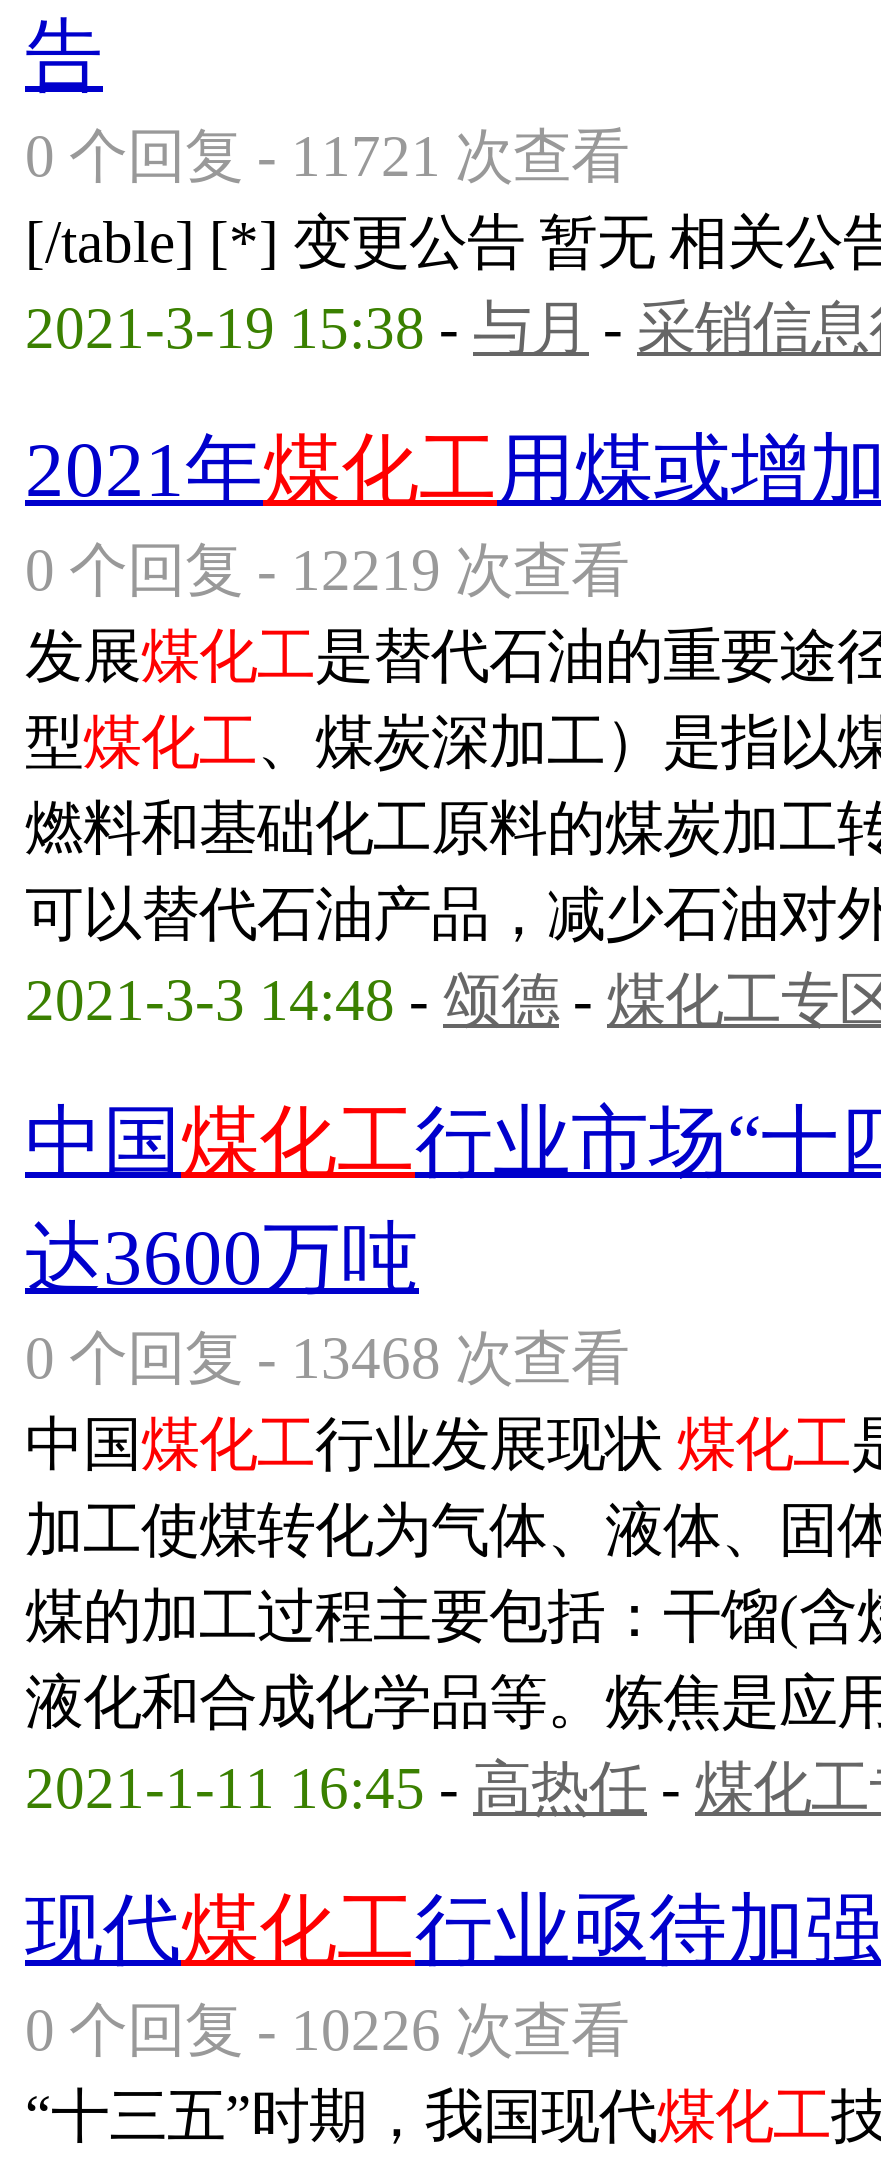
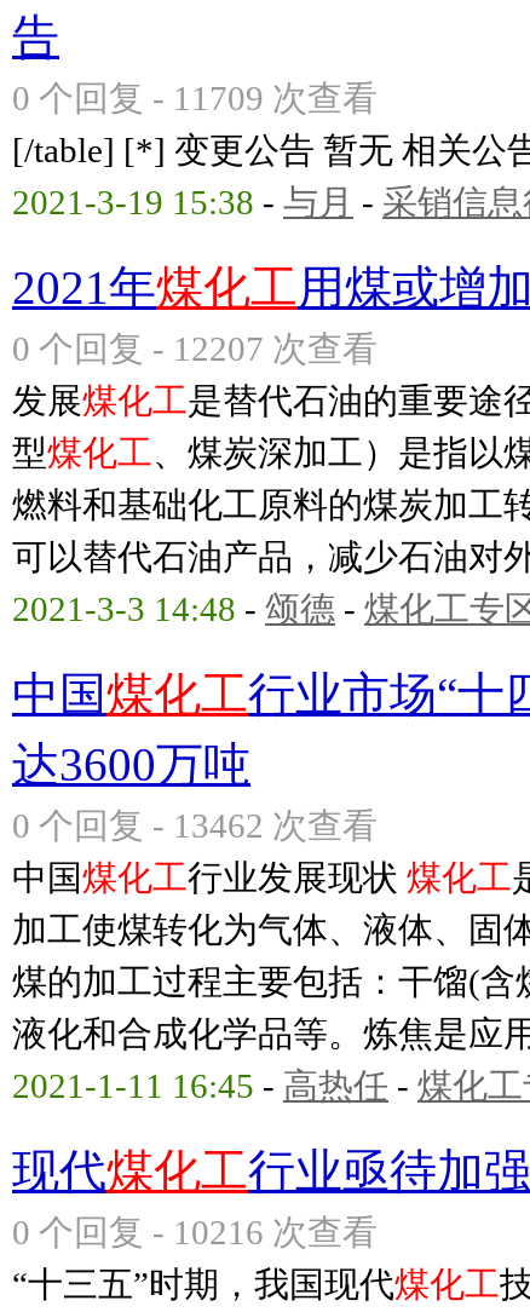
[25,124,629,188] 0 个回复 - 11721 次查看 -> [12,79,378,117] 0 个回复 - 11709 次查看
[25,538,629,602] 0 个回复 - 12219 次查看 -> [12,329,378,368] 0 个回复 - 12207 次查看
[25,1326,629,1390] 0 个回复 - 13468 次查看 -> [12,806,378,845] 0 个回复 - 13462 次查看
[25,1998,629,2062] 0 个回复 - 10226 次查看 -> [12,1213,378,1251] 0 个回复 - 10216 次查看

